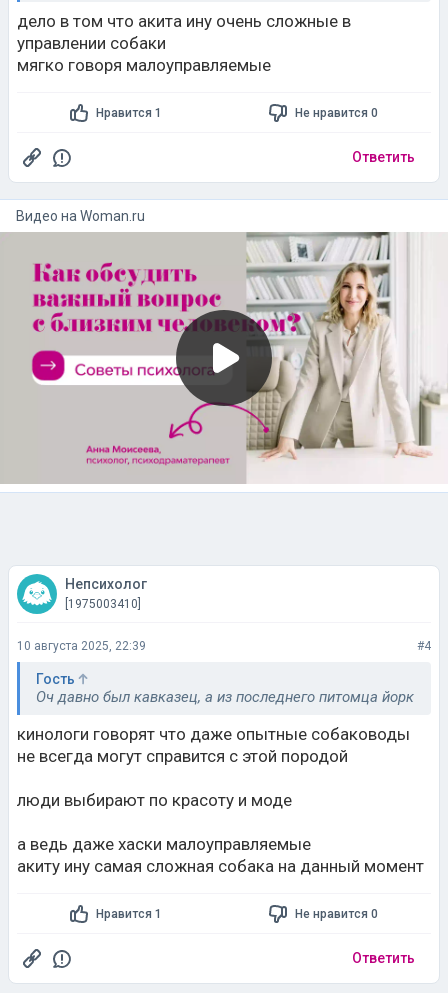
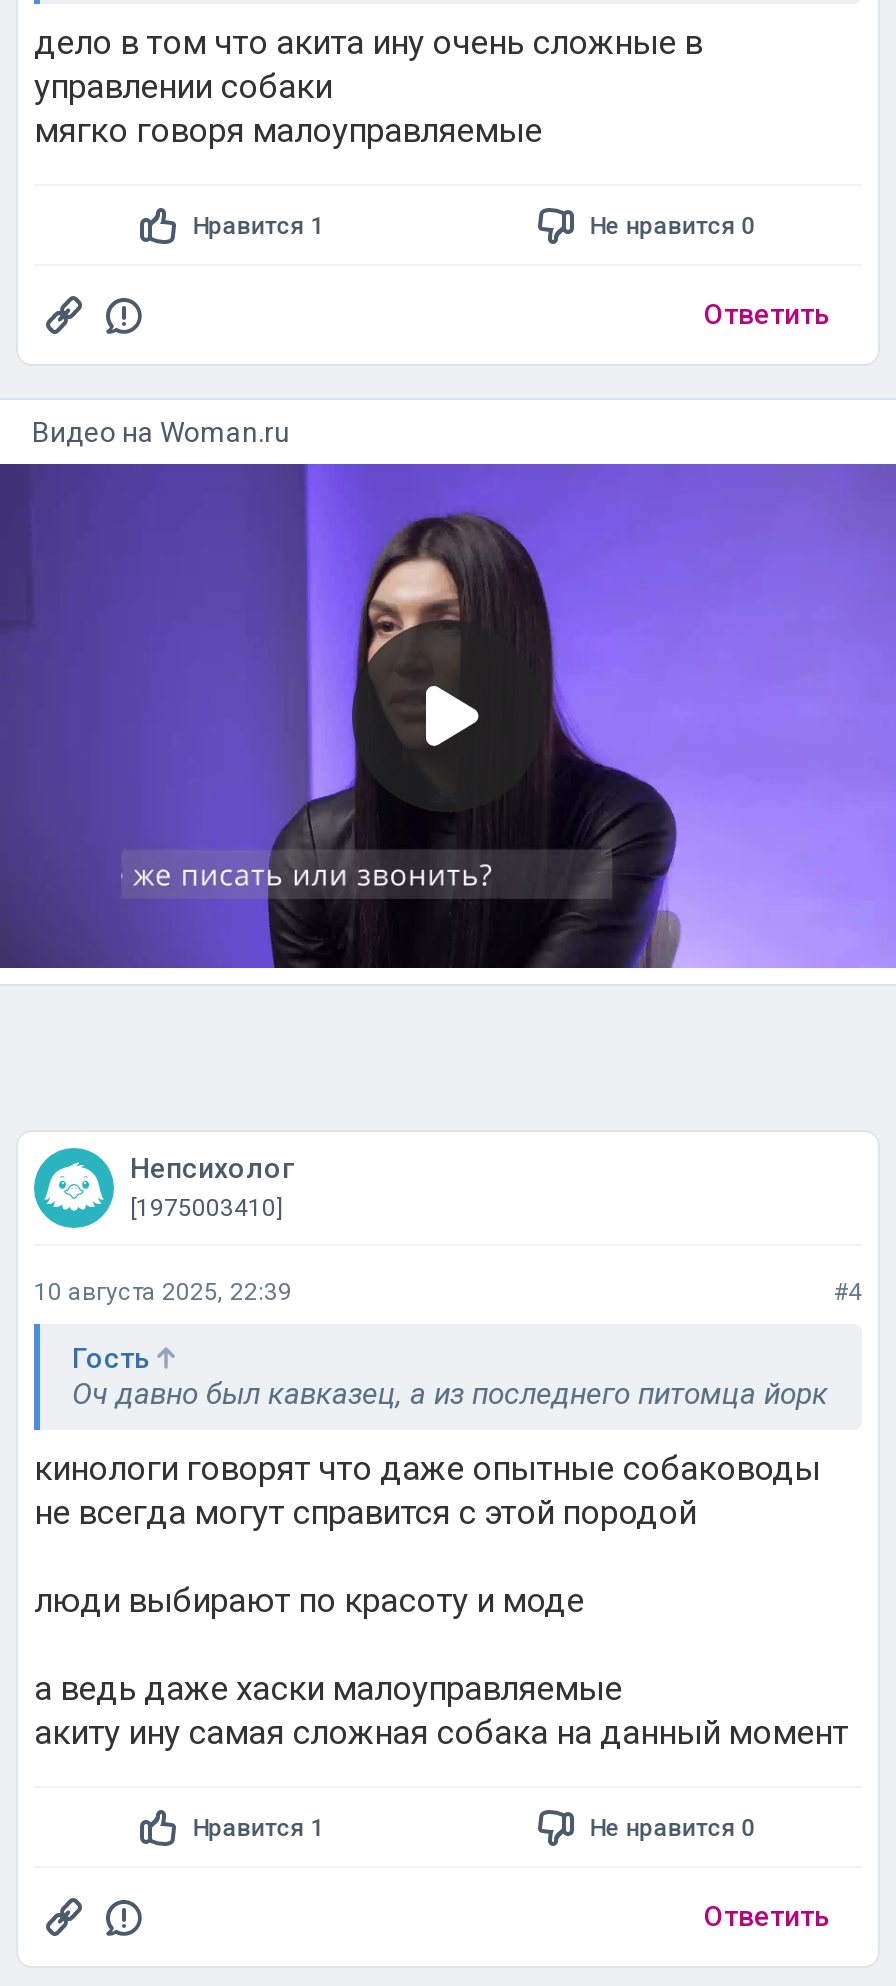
[3,231,445,484] [image] -> [6,462,890,970] [image]

